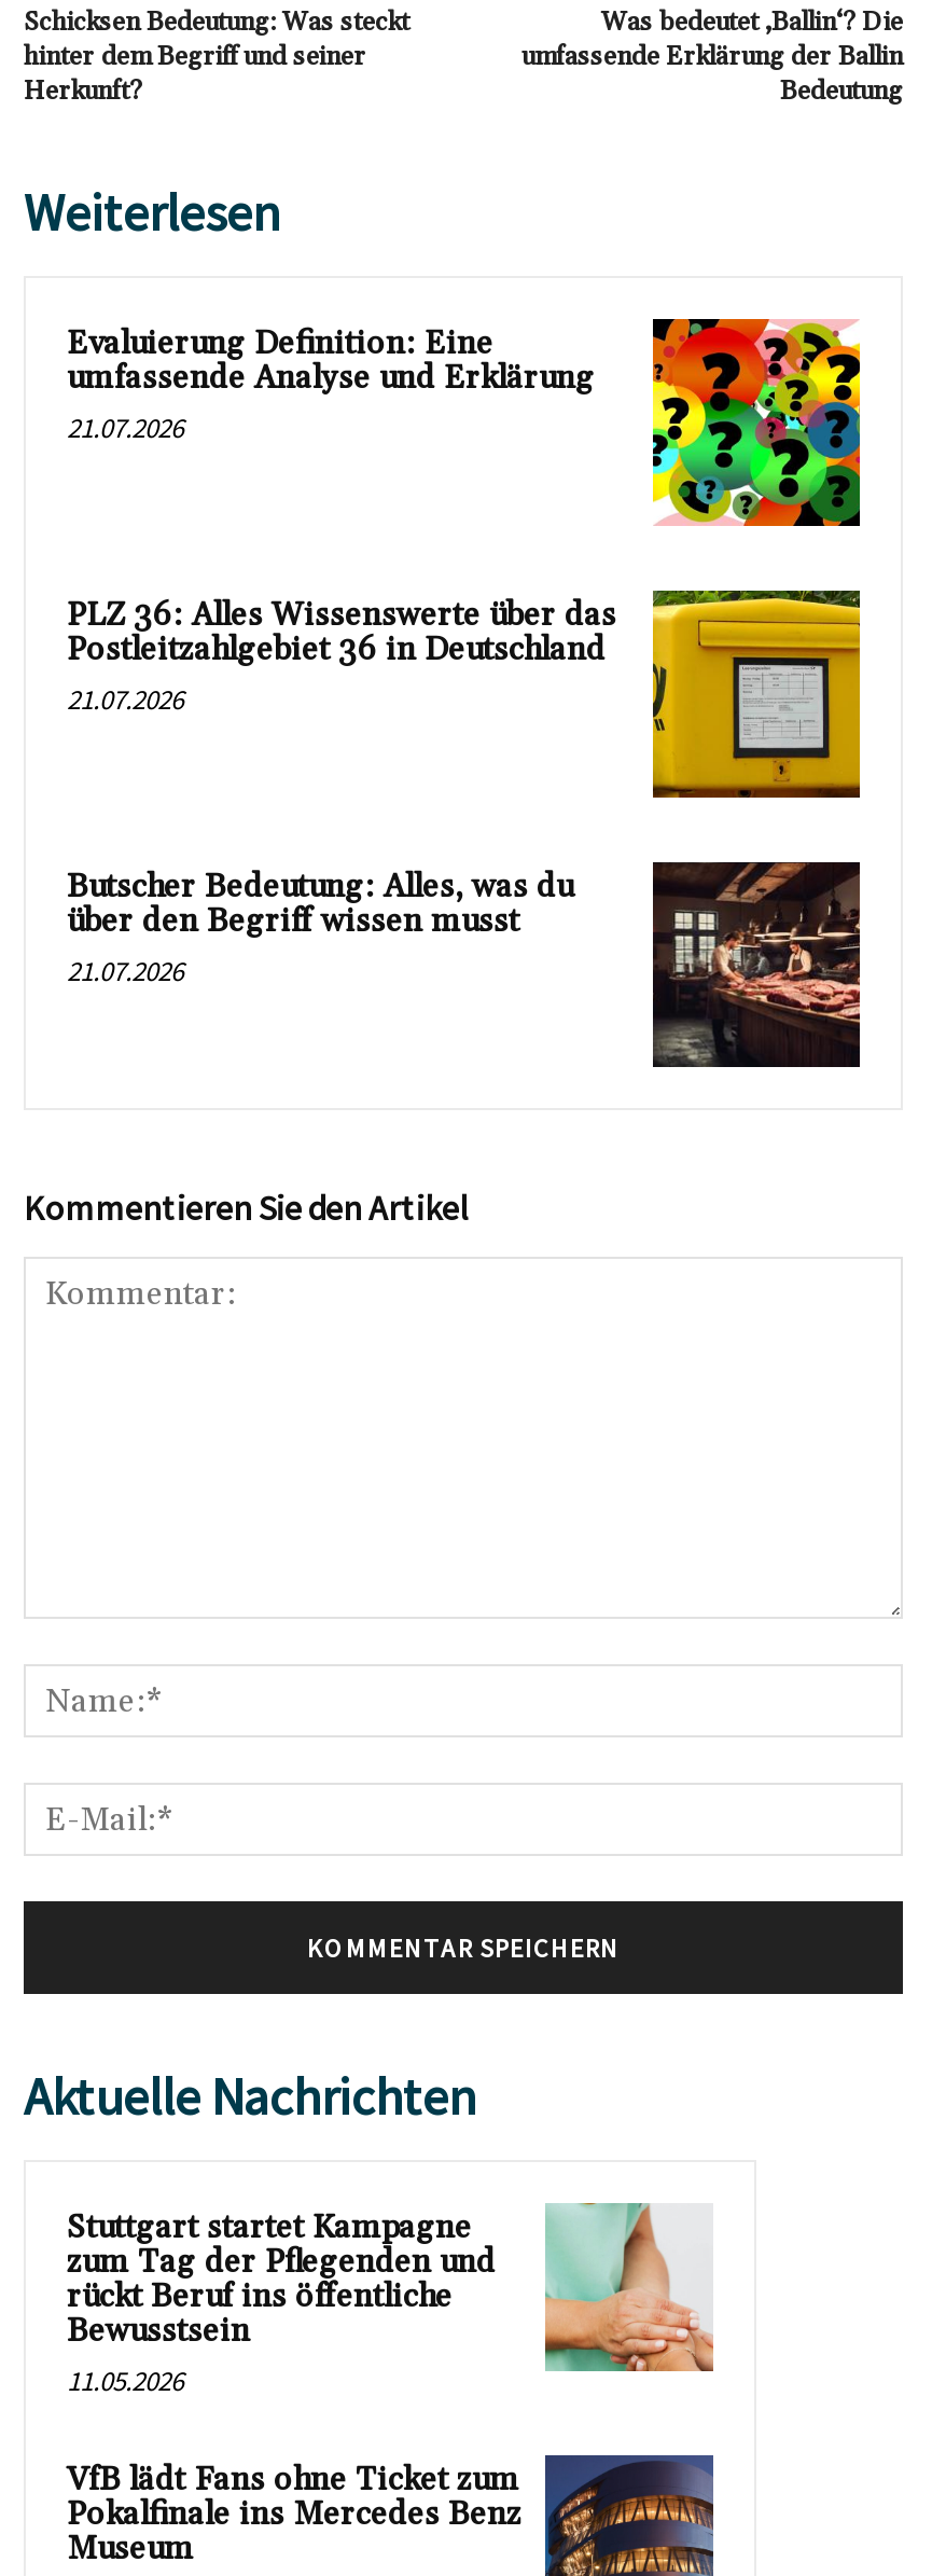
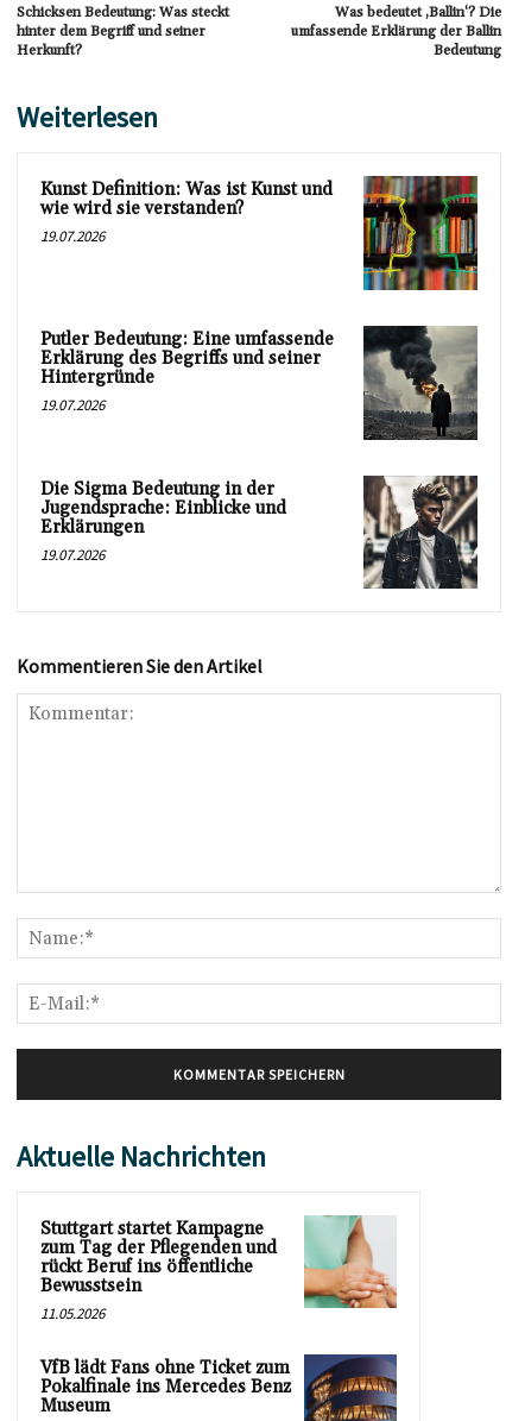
[67,317,862,528] [image] | Evaluierung Definition: Eine | umfassende Analyse und Erklärung | 21.07.2026 -> [40,175,479,291] [image] | Kunst Definition: Was ist Kunst und | wie wird sie verstanden? | 19.07.2026
[67,588,862,800] [image] | PLZ 36: Alles Wissenswerte über das | Postleitzahlgebiet 36 in Deutschland | 21.07.2026 -> [40,325,479,441] [image] | Putler Bedeutung: Eine umfassende | Erklärung des Begriffs und seiner | Hintergründe | 19.07.2026
[67,865,573,988] Butscher Bedeutung: Alles, was du | über den Begriff wissen musst | 21.07.2026 -> [40,477,286,564] Die Sigma Bedeutung in der | Jugendsprache: Einblicke und | Erklärungen | 19.07.2026
[651,860,862,1069] [image] -> [363,474,479,590] [image]

